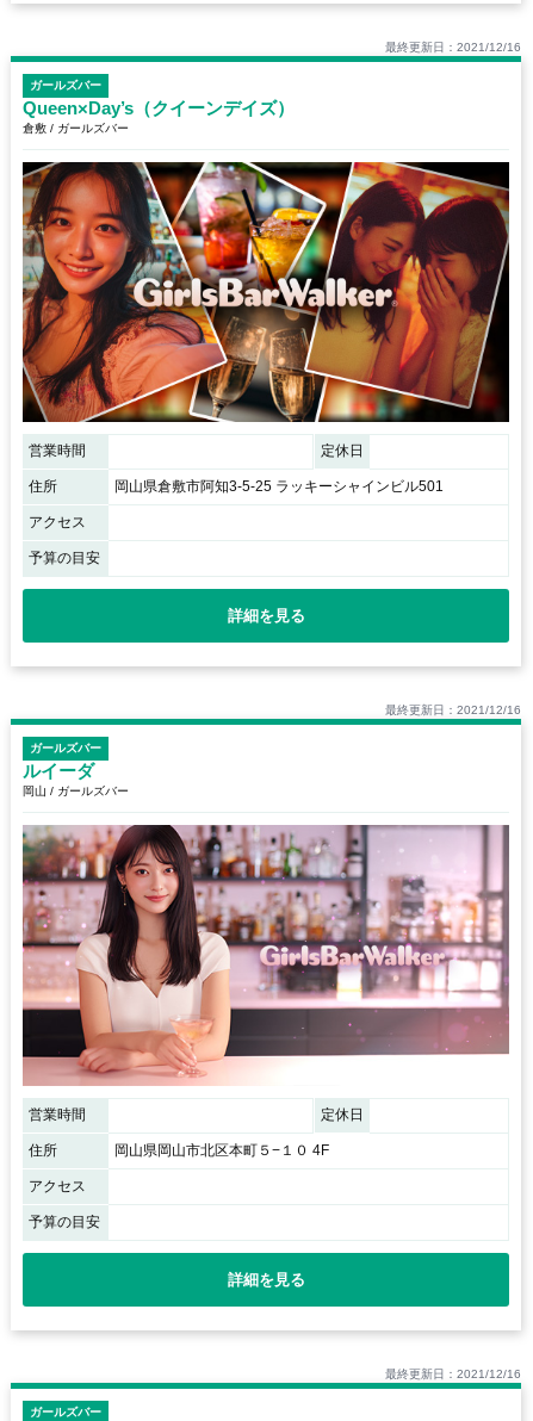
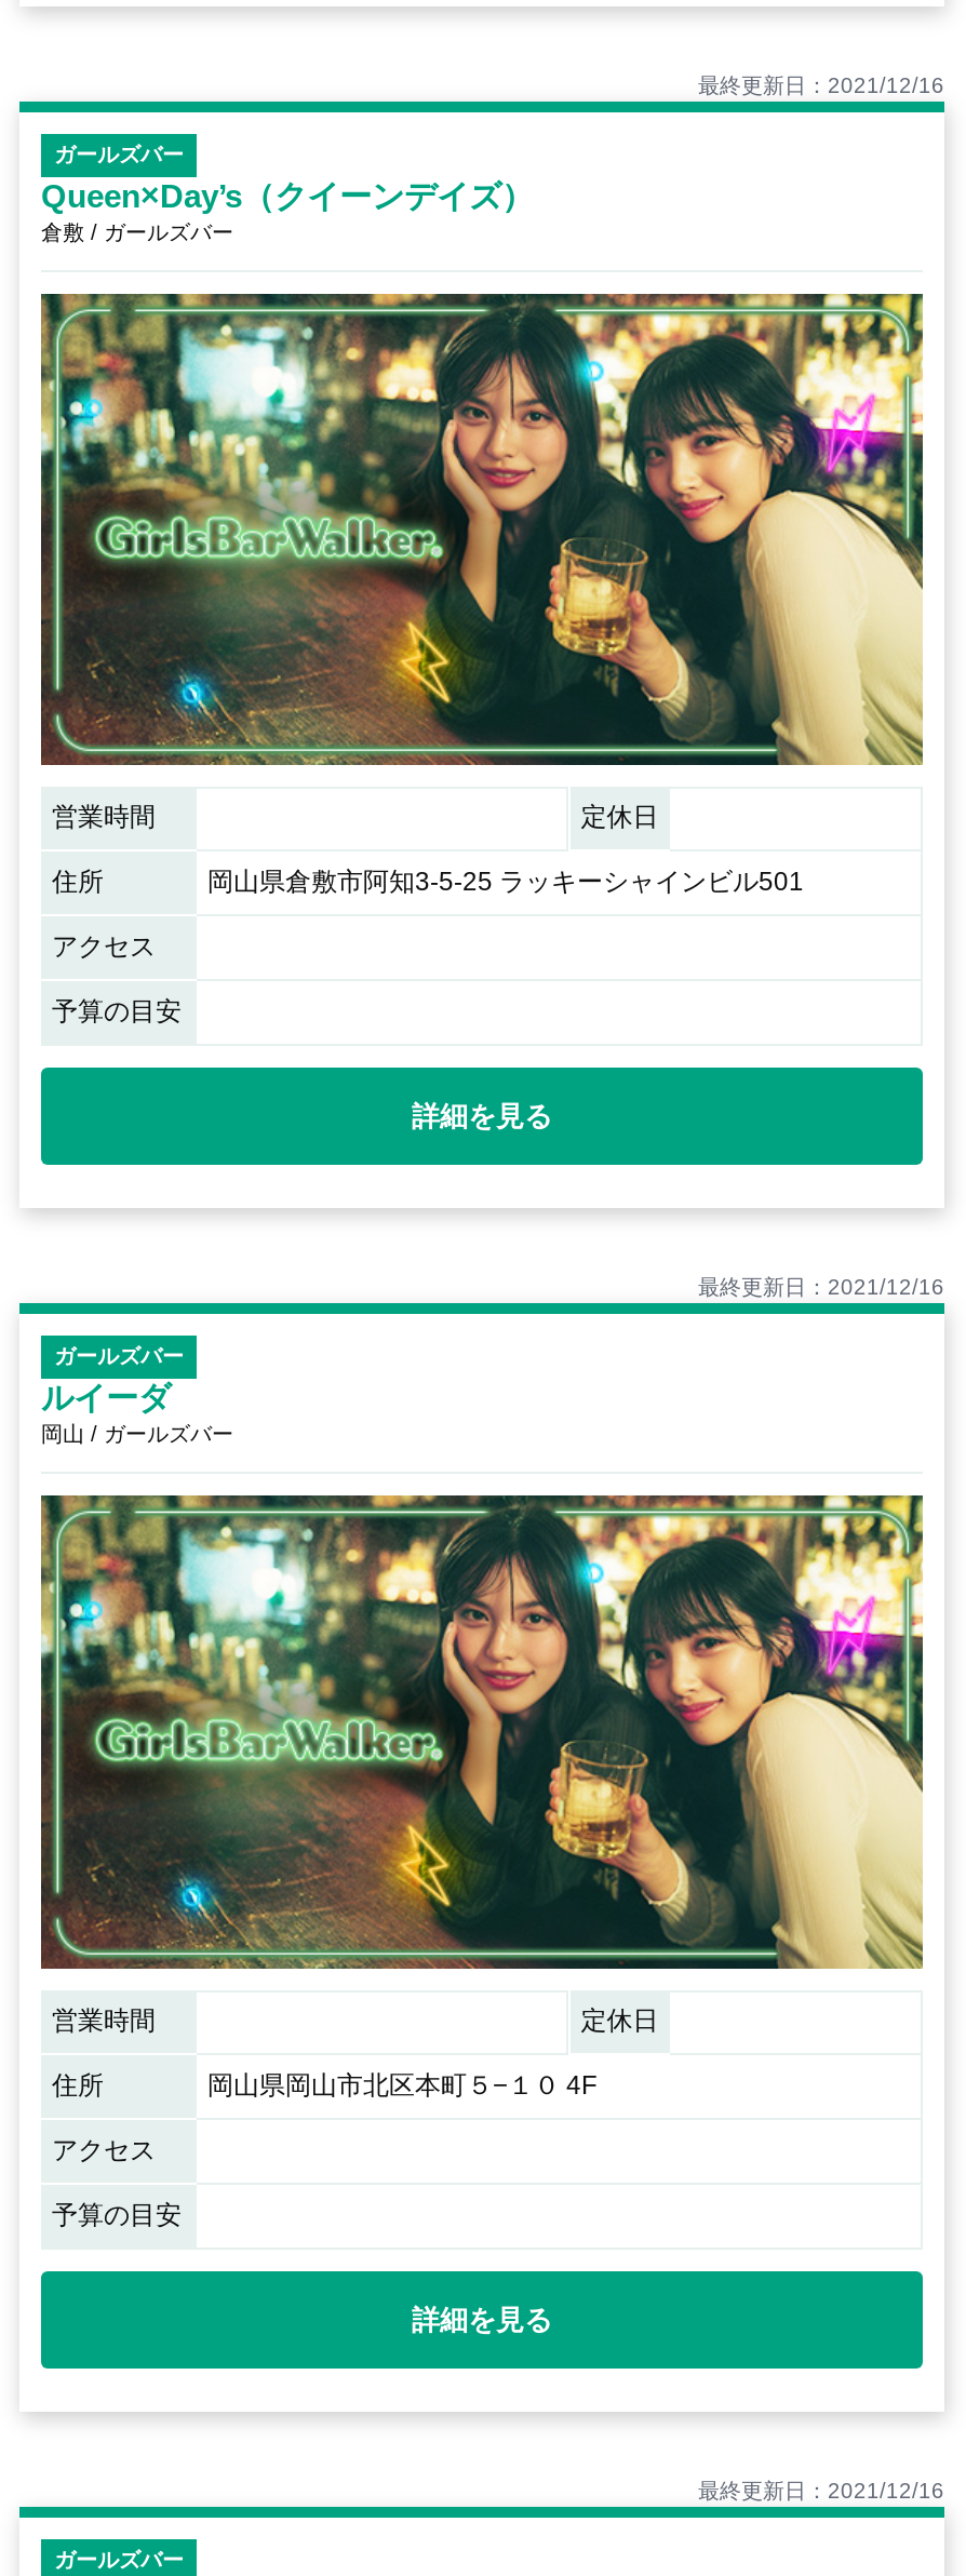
[21,161,510,423] [image] -> [39,292,925,767] [image]
[21,824,510,1086] [image] -> [39,1493,925,1971] [image]

